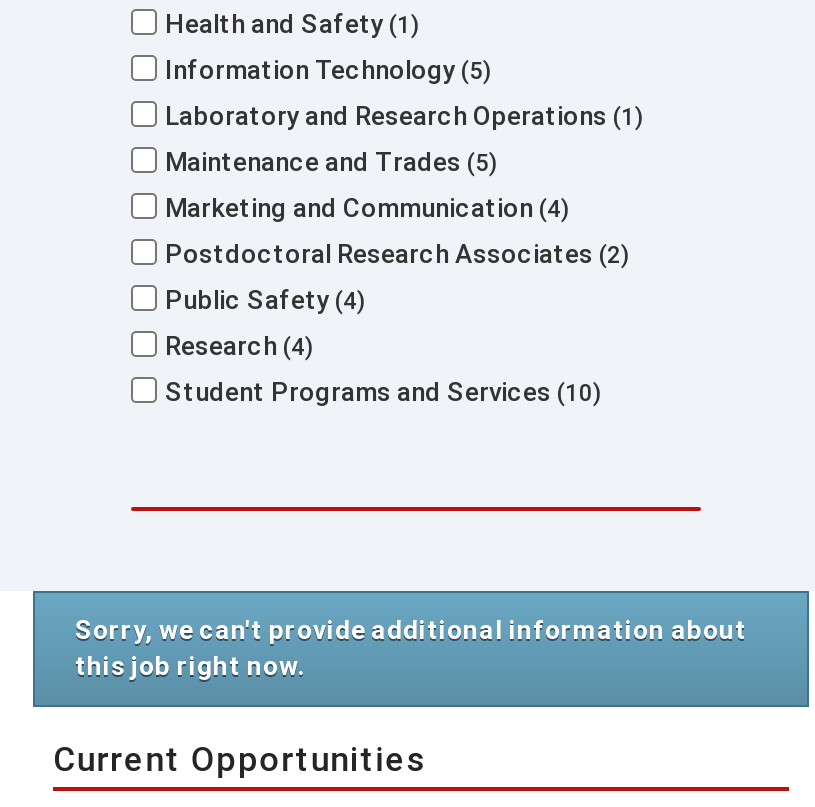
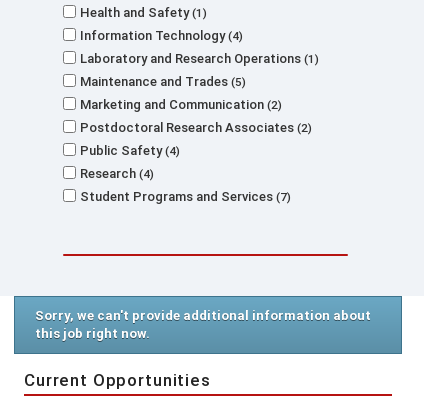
[165,55,483,85] Information Technology 5 -> [80,28,239,43] Information Technology 4
[165,193,561,223] Marketing and Communication 4 -> [80,97,278,112] Marketing and Communication 2
[165,377,593,407] Student Programs and Services 10 -> [80,189,287,204] Student Programs and Services 7

